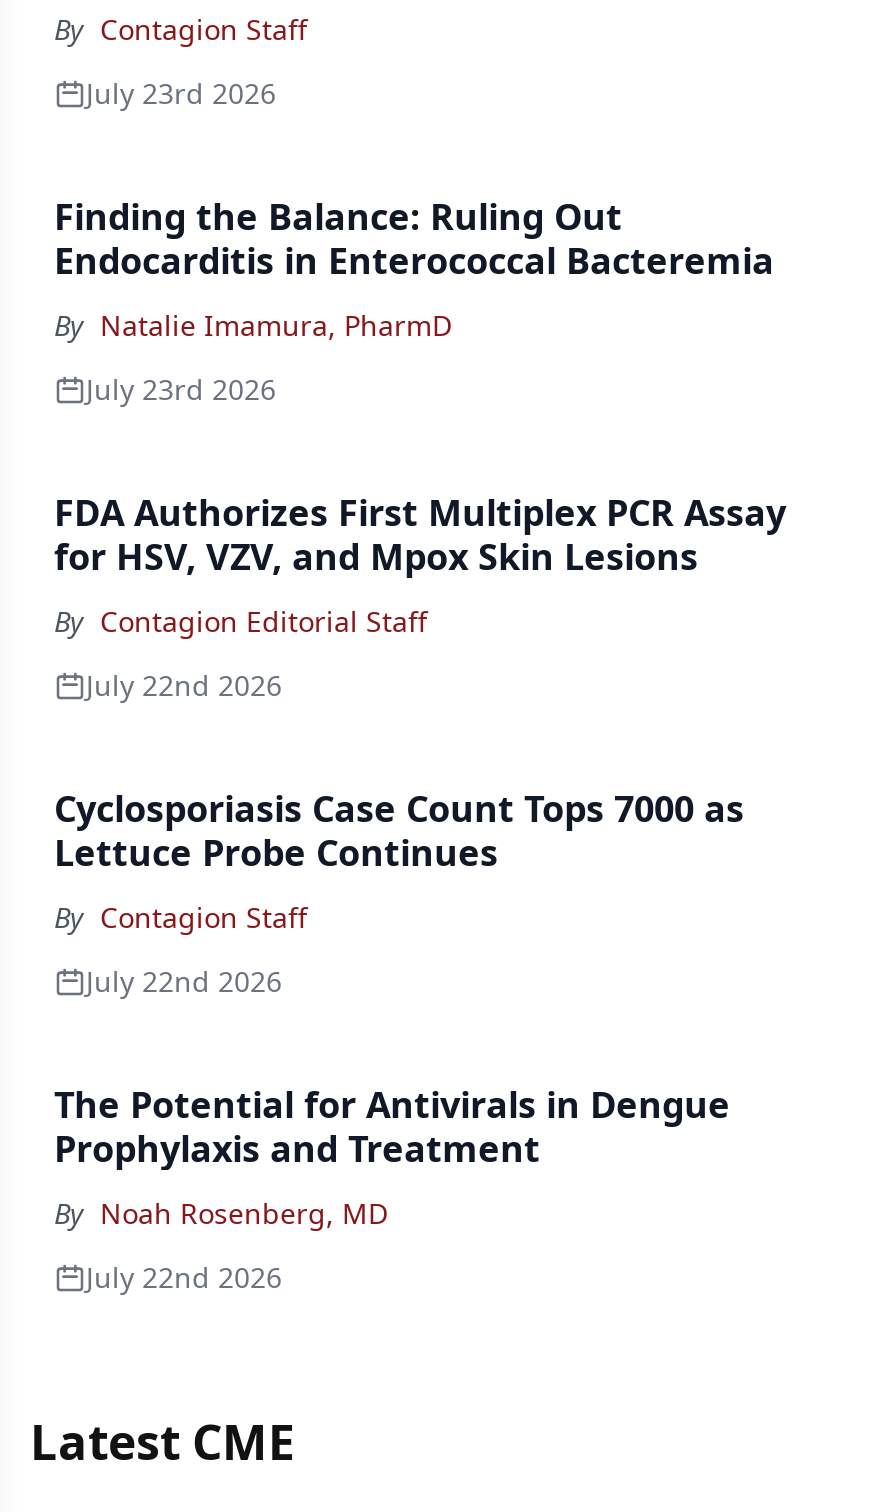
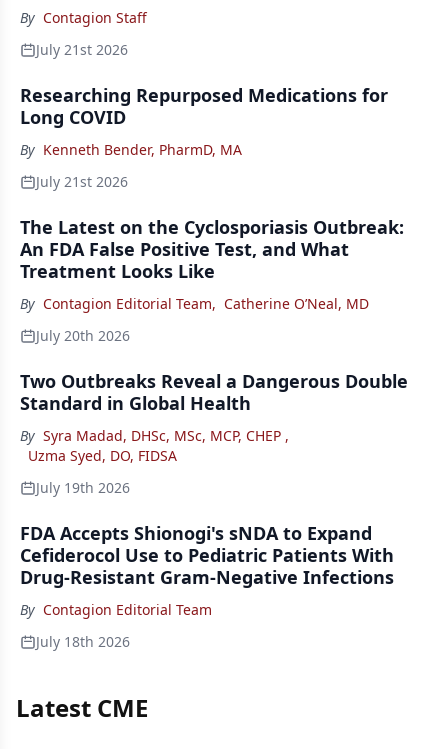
[86,74,276,112] July 23rd 2026 -> [36,40,128,59] July 21st 2026
[54,192,774,284] Finding the Balance: Ruling Out | Endocarditis in Enterococcal Bacteremia -> [20,83,388,129] Researching Repurposed Medications for | Long COVID
[54,306,452,344] By Natalie Imamura, PharmD -> [20,140,242,159] By Kenneth Bender, PharmD, MA
[86,370,276,408] July 23rd 2026 -> [36,172,128,191] July 21st 2026
[54,488,786,580] FDA Authorizes First Multiplex PCR Assay | for HSV, VZV, and Mpox Skin Lesions -> [20,215,404,283] The Latest on the Cyclosporiasis Outbreak: | An FDA False Positive Test, and What | Treatment Looks Like
[54,602,428,640] By Contagion Editorial Staff -> [20,294,369,313] By Contagion Editorial Team, Catherine O’Neal, MD
[86,666,282,704] July 22nd 2026 -> [36,326,130,345] July 20th 2026
[54,784,744,876] Cyclosporiasis Case Count Tops 7000 as | Lettuce Probe Continues -> [20,369,408,415] Two Outbreaks Reveal a Dangerous Double | Standard in Global Health
[54,898,308,936] By Contagion Staff -> [20,426,289,465] By Syra Madad, DHSc, MSc, MCP, CHEP, | Uzma Syed, DO, FIDSA
[86,962,282,1000] July 22nd 2026 -> [36,478,130,497] July 19th 2026
[54,1080,730,1172] The Potential for Antivirals in Dengue | Prophylaxis and Treatment -> [20,521,394,589] FDA Accepts Shionogi's sNDA to Expand | Cefiderocol Use to Pediatric Patients With | Drug-Resistant Gram-Negative Infections
[54,1194,388,1232] By Noah Rosenberg, MD -> [20,600,212,619] By Contagion Editorial Team
[86,1258,282,1296] July 22nd 2026 -> [36,632,130,651] July 18th 2026

